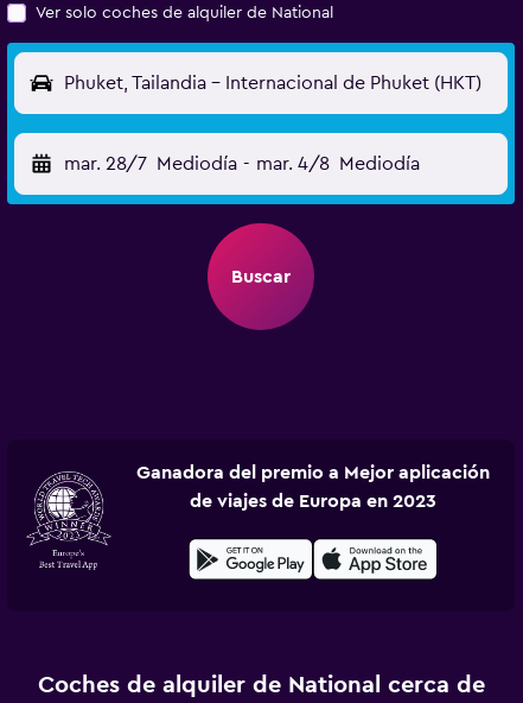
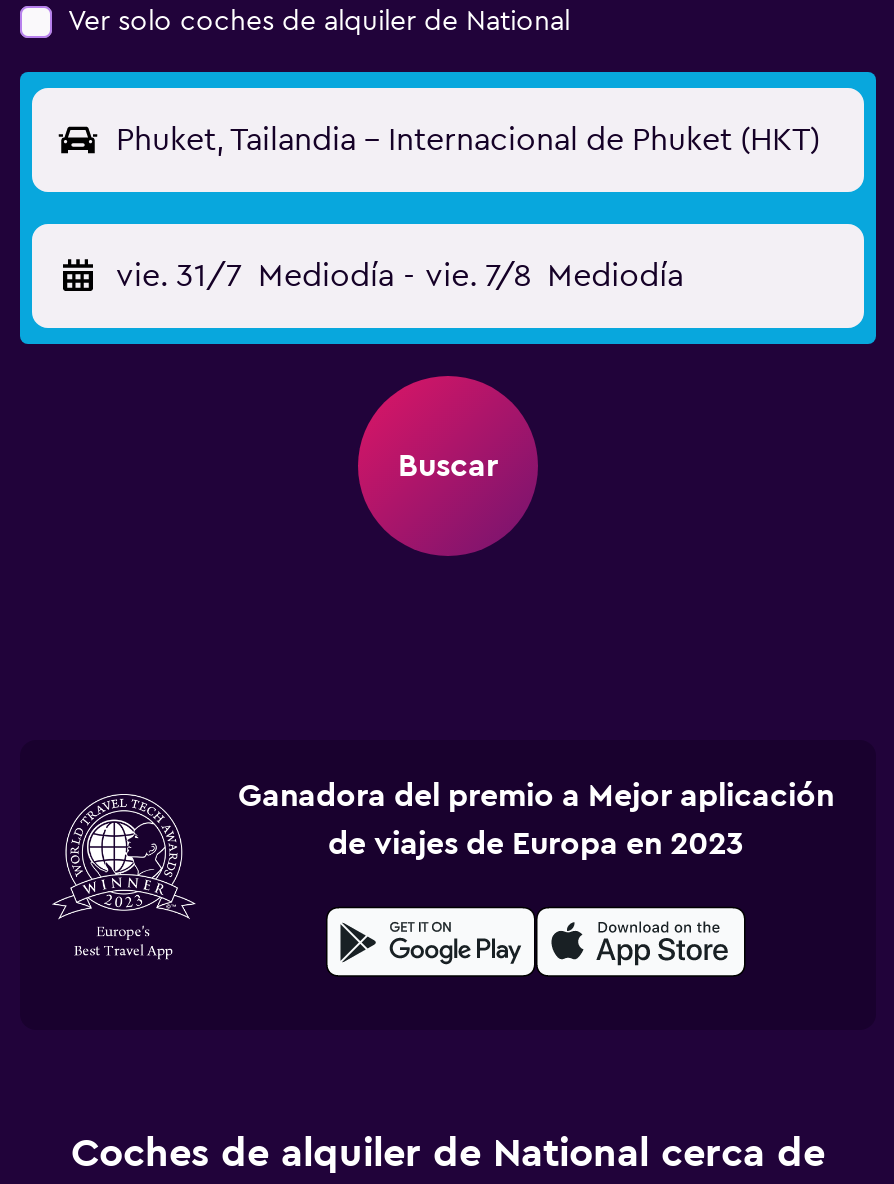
[64,154,419,173] mar. 28/7 Mediodía - mar. 4/8 Mediodía -> [116,260,683,292] vie. 31/7 Mediodía - vie. 7/8 Mediodía

